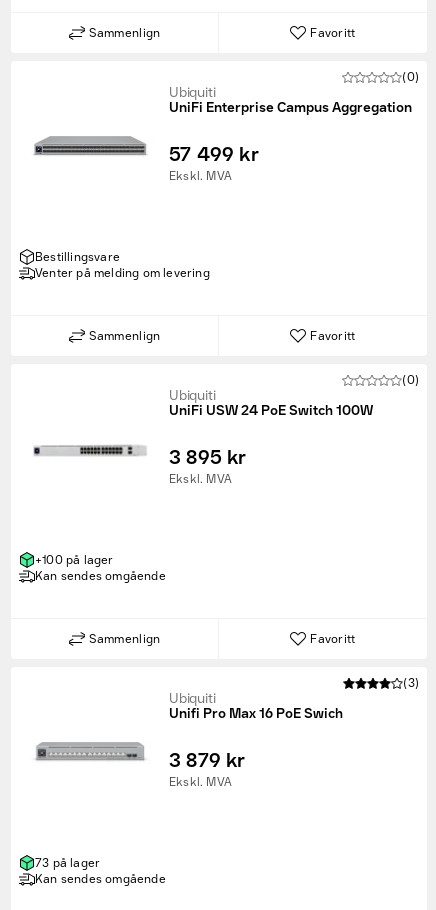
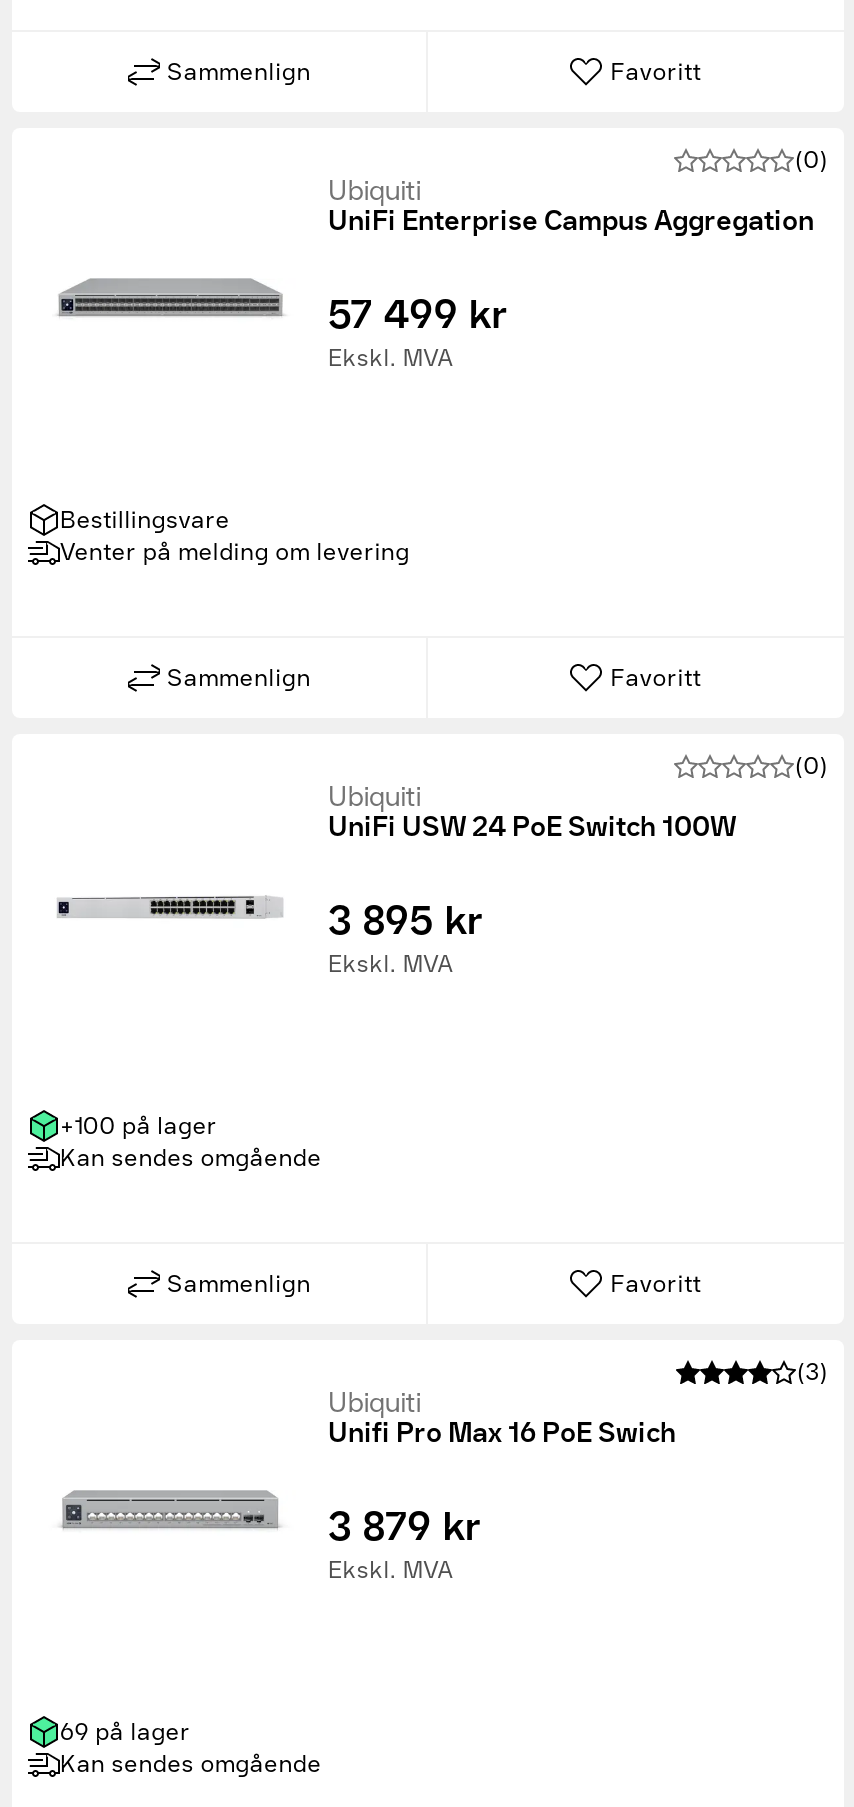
[35,856,100,870] 73 på lager -> [60,1719,190,1747] 69 på lager

